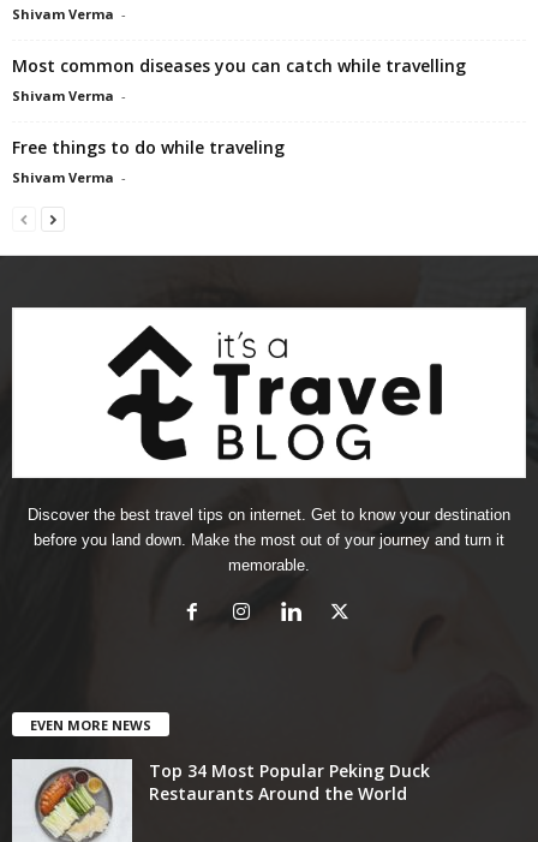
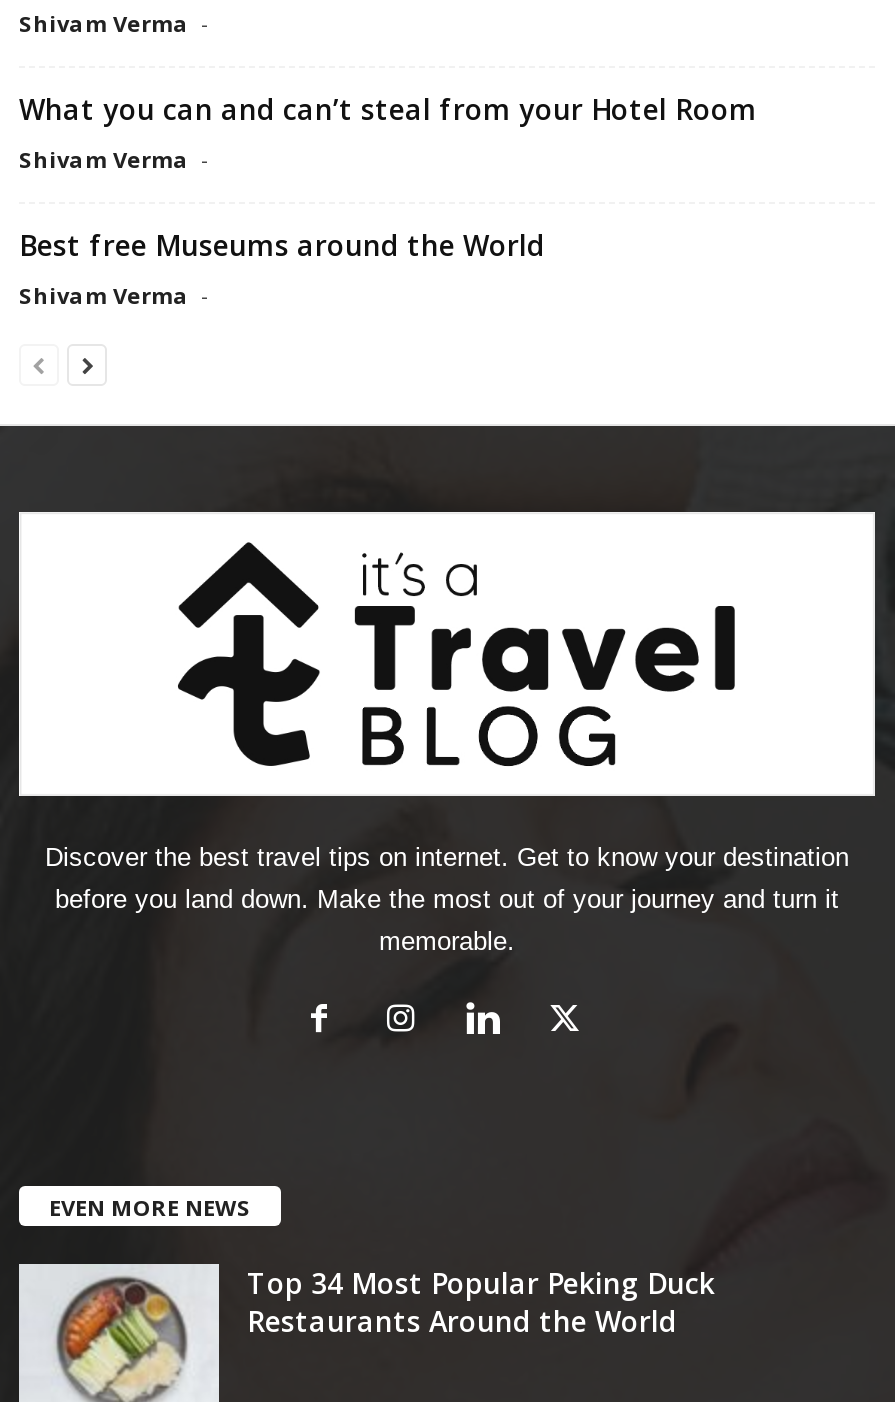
[12,54,466,77] Most common diseases you can catch while travelling -> [19,89,757,127] What you can and can’t steal from your Hotel Room
[12,135,285,158] Free things to do while traveling -> [19,225,545,263] Best free Museums around the World

